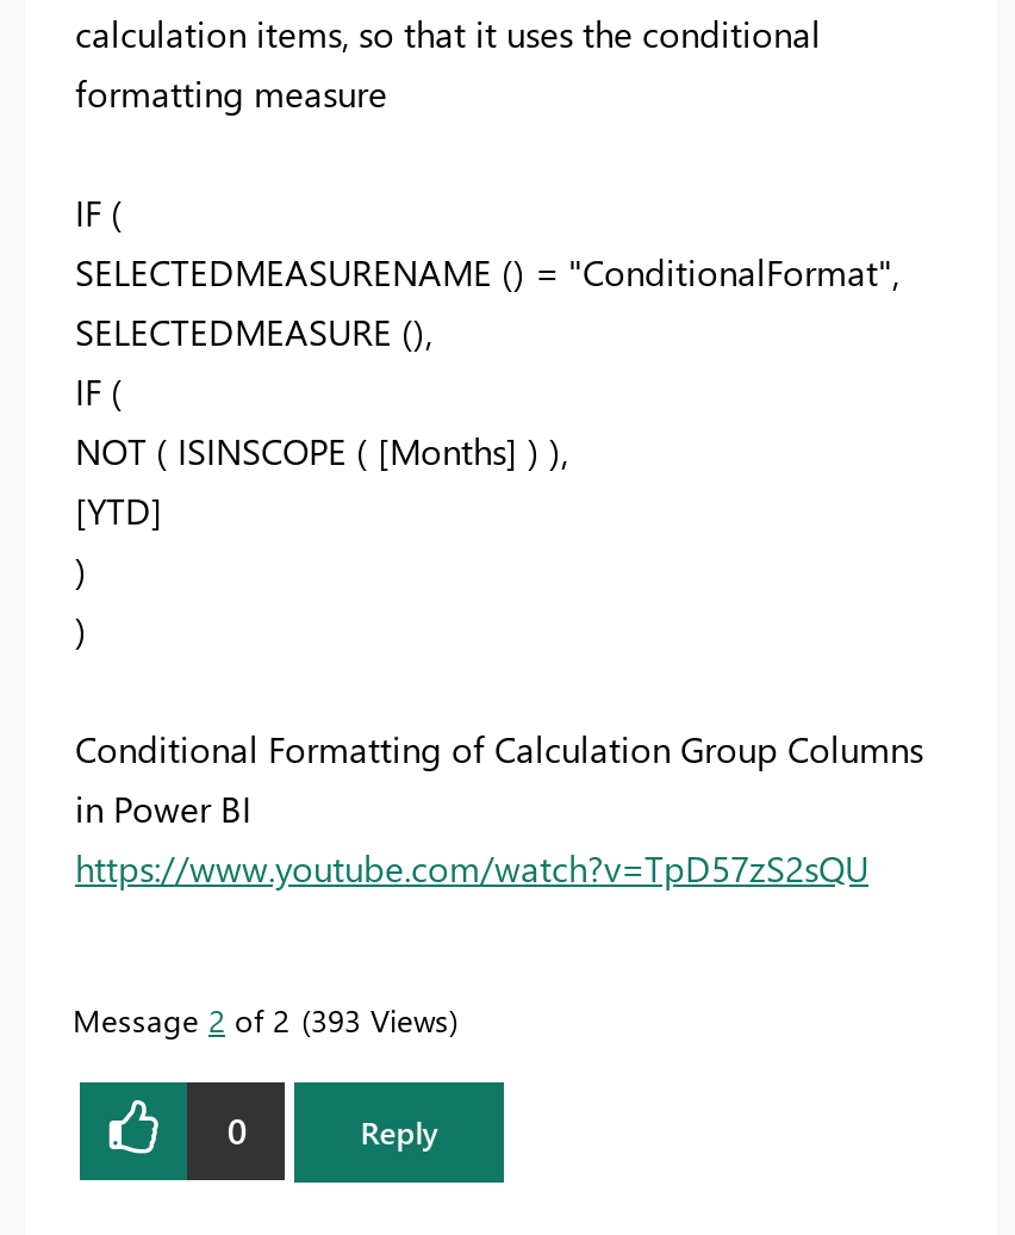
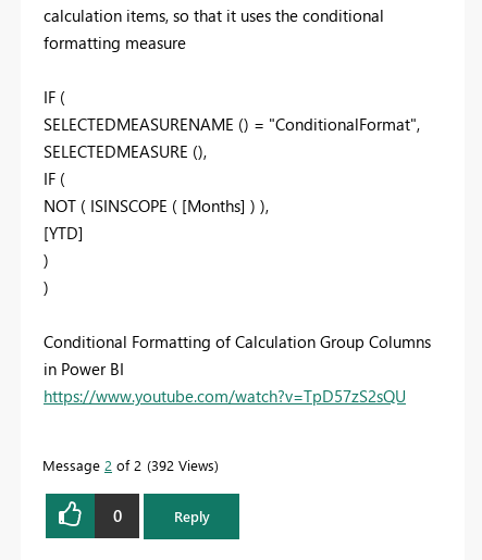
[73,998,449,1038] Message 2 of 2 393 Views -> [42,455,214,474] Message 2 of 2 392 Views

